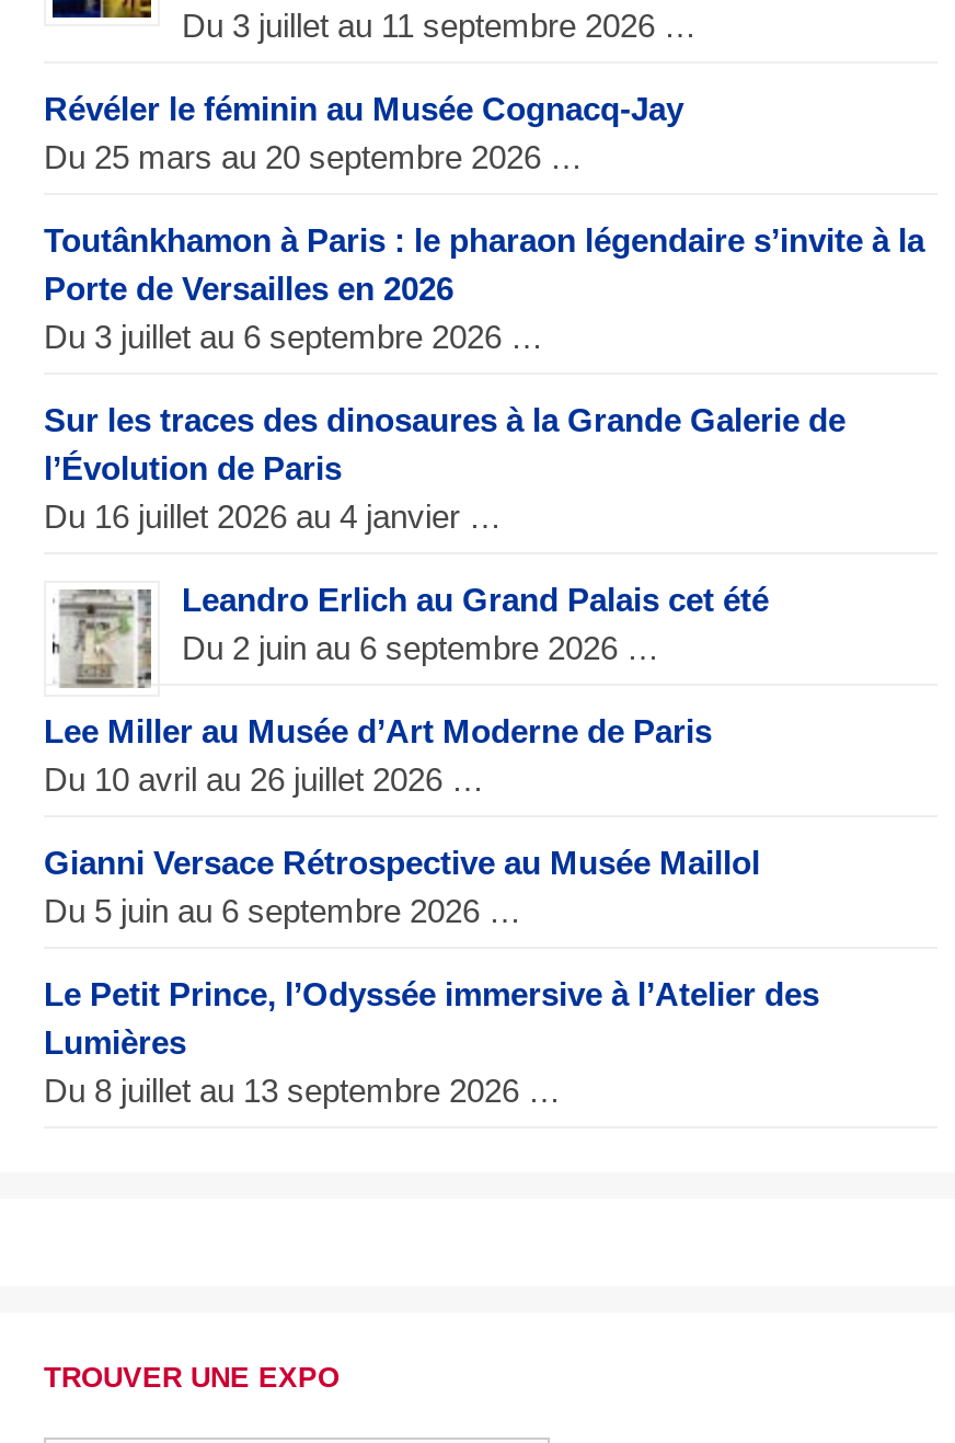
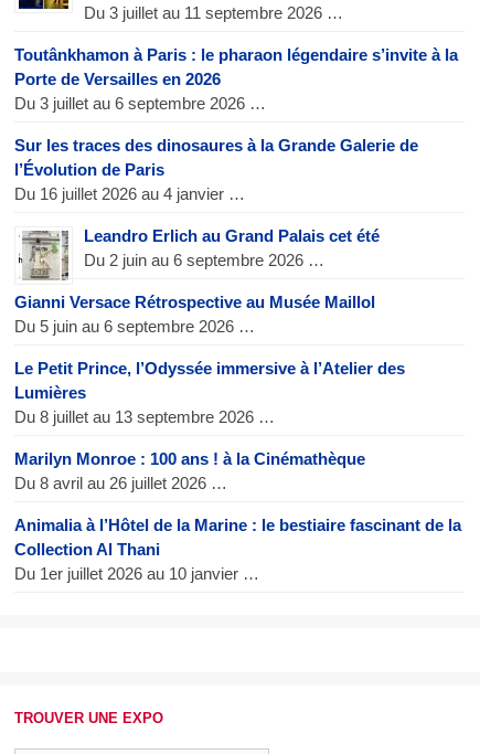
[44,90,683,175] Révéler le féminin au Musée Cognacq-Jay | Du 25 mars au 20 septembre 2026 … -> none
moved [44,221,924,690] -> [14,45,458,282]: [image] | Toutânkhamon à Paris : le pharaon légendaire s’invite à la | Porte de Versailles en 2026 | ... | Leandro Erlich au Grand Palais cet été | Du 2 juin au 6 septembre 2026 …
[44,712,712,798] Lee Miller au Musée d’Art Moderne de Paris | Du 10 avril au 26 juillet 2026 … -> none
moved [44,844,819,1109] -> [14,293,405,426]: Gianni Versace Rétrospective au Musée Maillol | Du 5 juin au 6 septembre 2026 … | Le Petit Prince, l’Odyssée immersive à l’Atelier des | Lumières | Du 8 juillet au 13 septembre 2026 …
none -> [14,449,461,583] Marilyn Monroe : 100 ans ! à la Cinémathèque | Du 8 avril au 26 juillet 2026 … | Animalia à l’Hôtel de la Marine : le bestiaire fascinant de la | Collection Al Thani | Du 1er juillet 2026 au 10 janvier …

